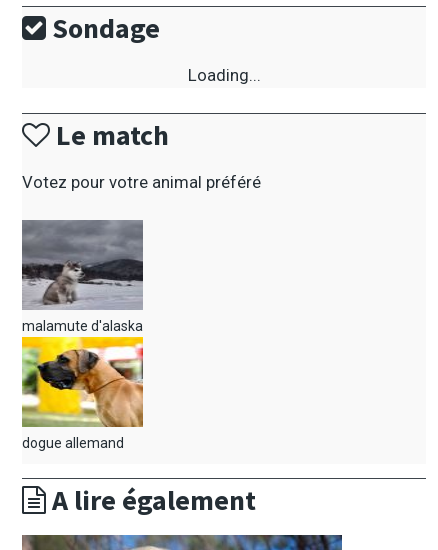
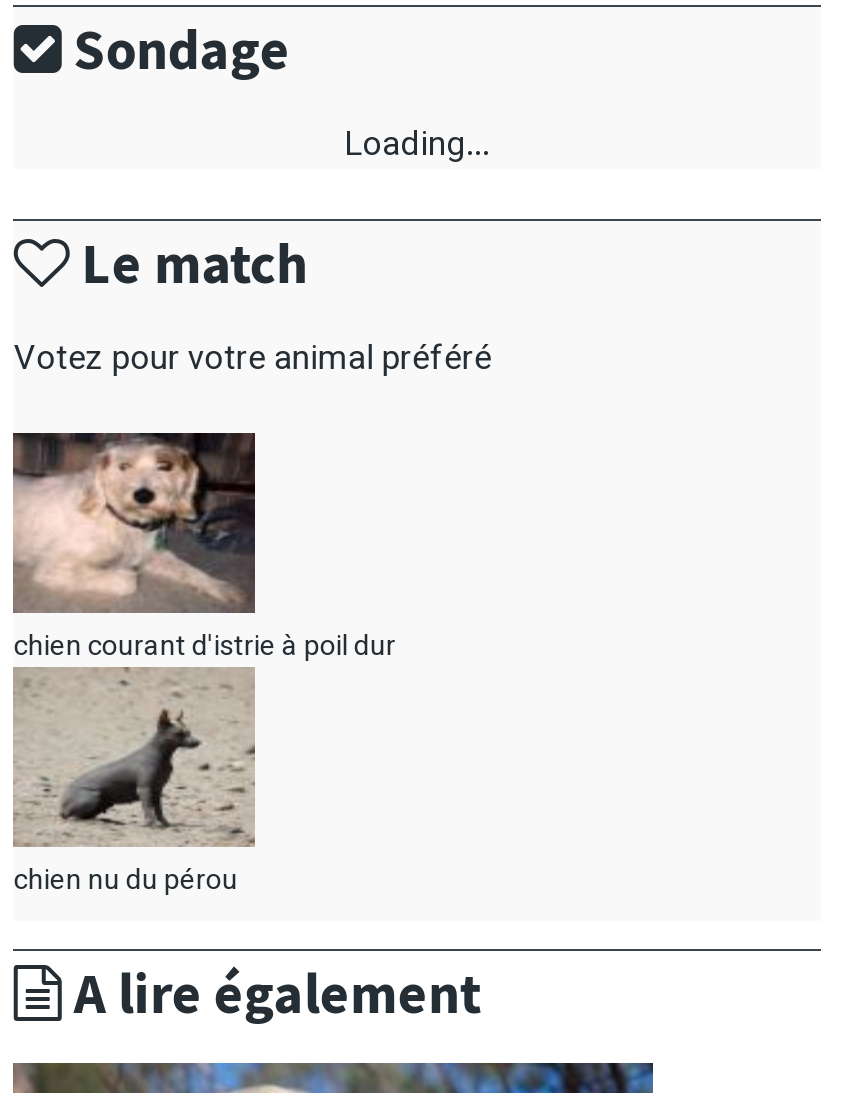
[21,219,144,334] [image] | malamute d'alaska -> [13,431,396,661] [image] | chien courant d'istrie à poil dur
[21,341,144,451] [image] | dogue allemand -> [13,675,255,895] [image] | chien nu du pérou

